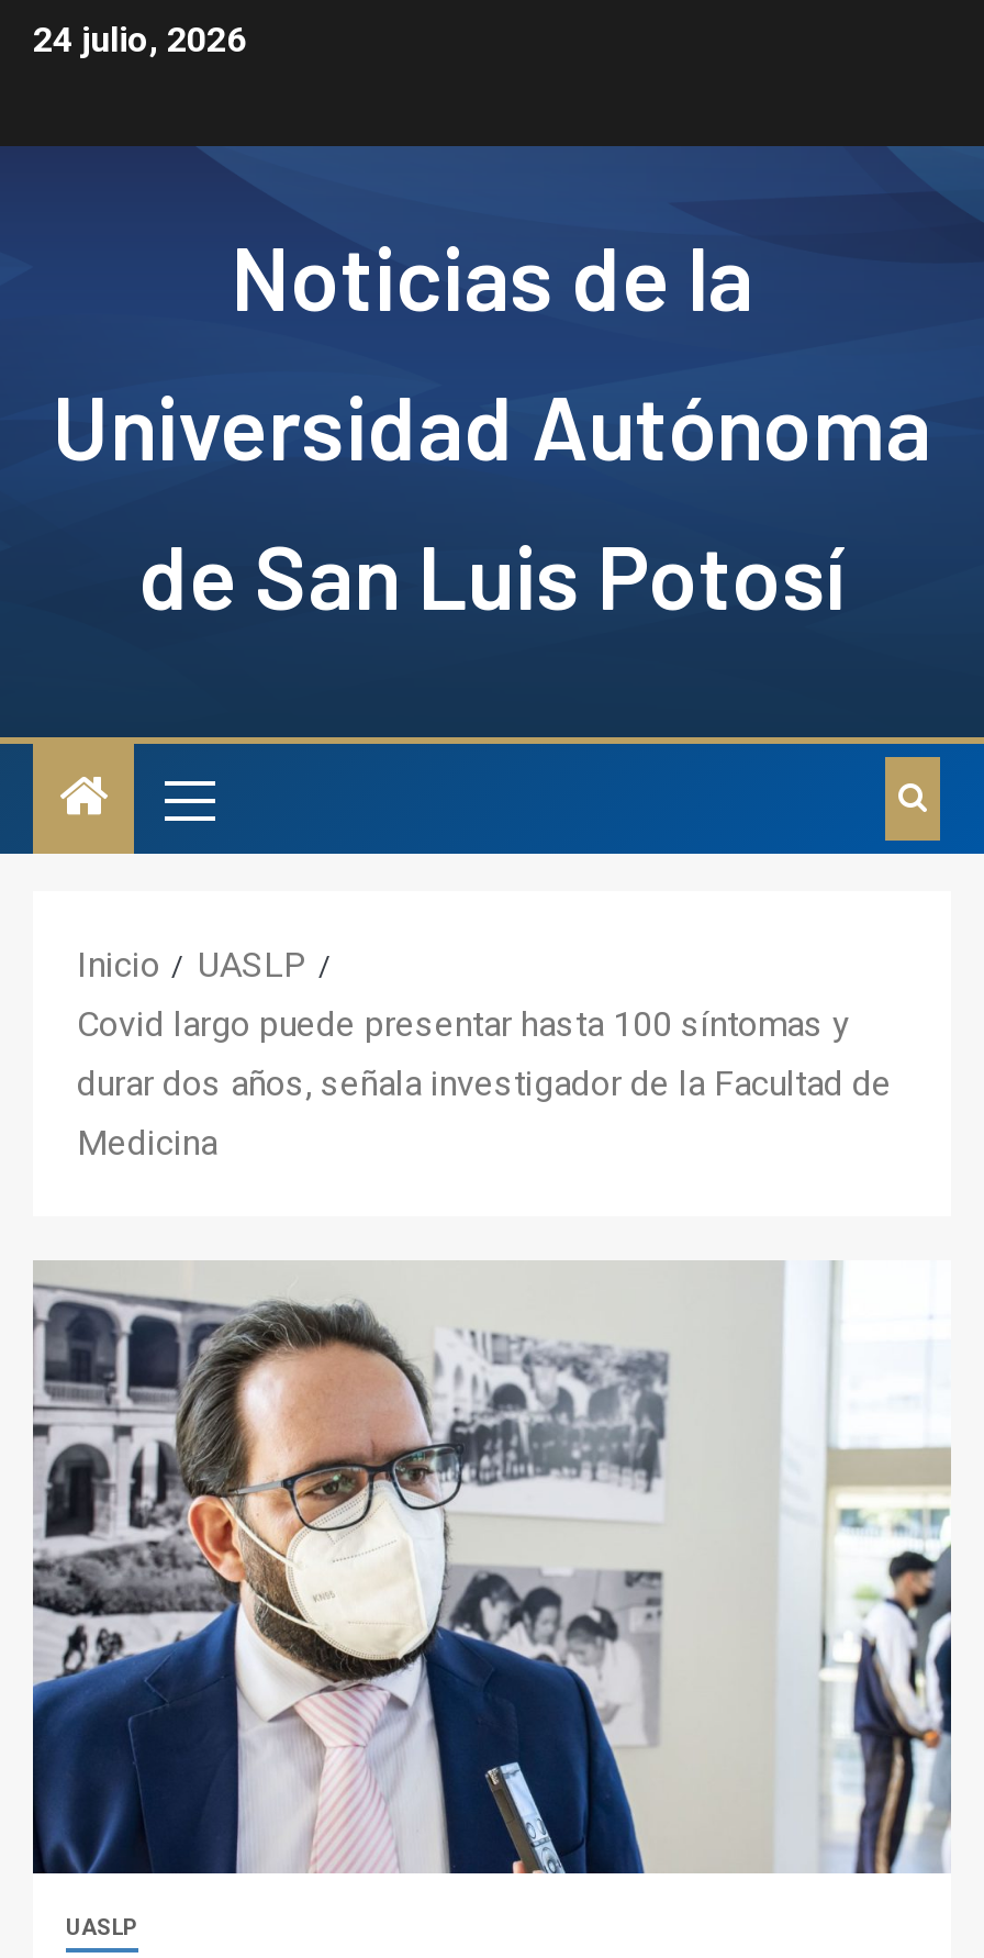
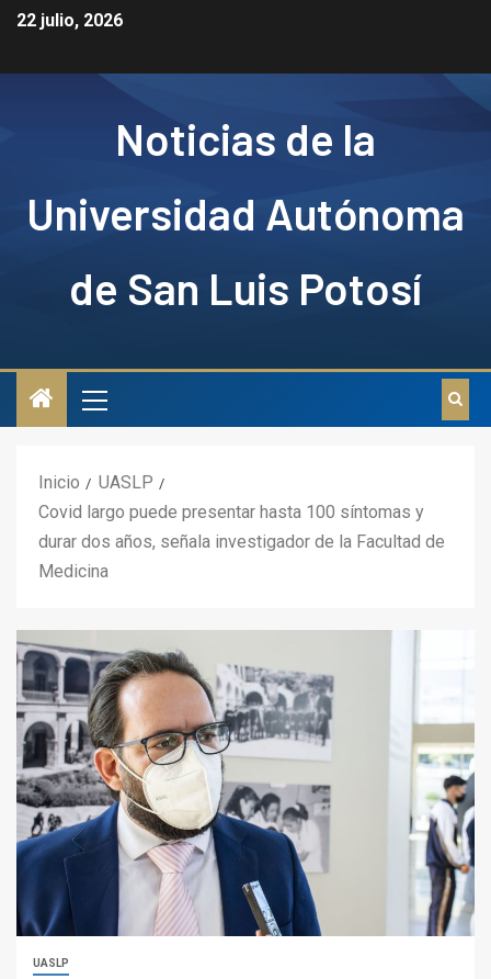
[33,19,246,61] 24 julio, 2026 -> [16,10,123,31] 22 julio, 2026

